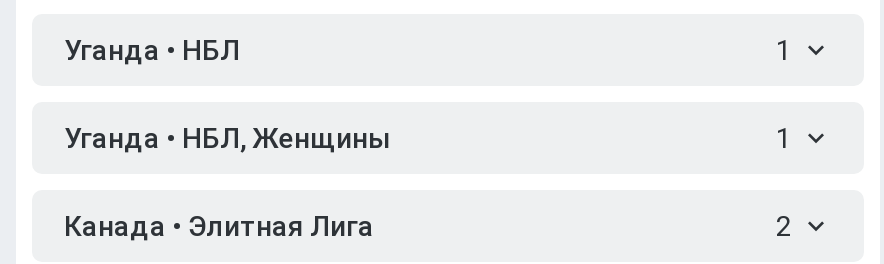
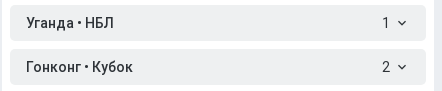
[64,122,792,242] Уганда • НБЛ, Женщины | 1 | Канада • Элитная Лига -> [26,59,133,75] Гонконг • Кубок

